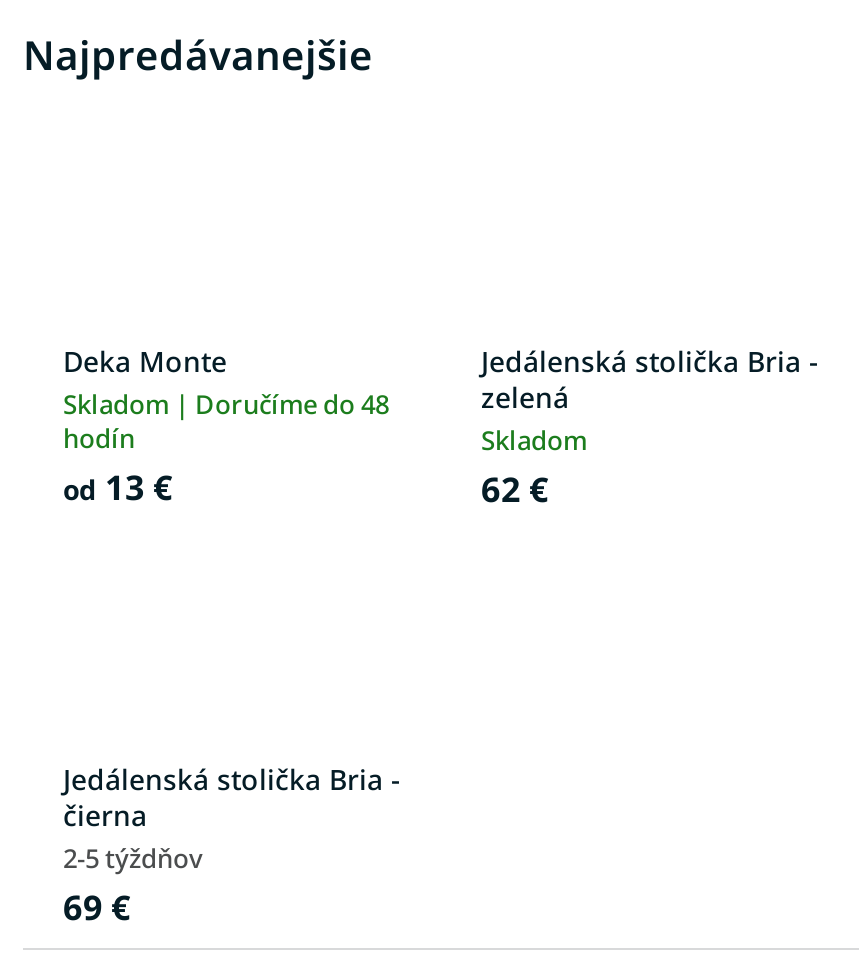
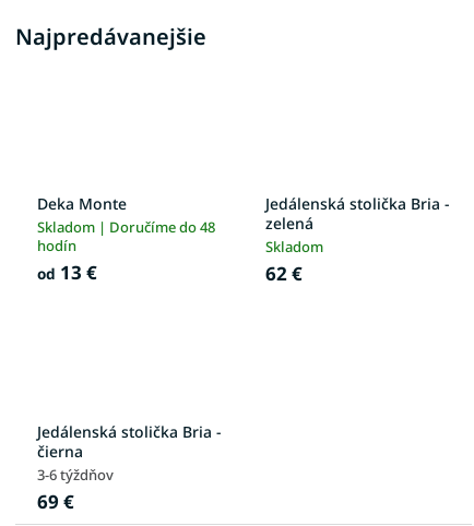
[63,840,203,876] 2-5 týždňov -> [37,465,114,485] 3-6 týždňov

